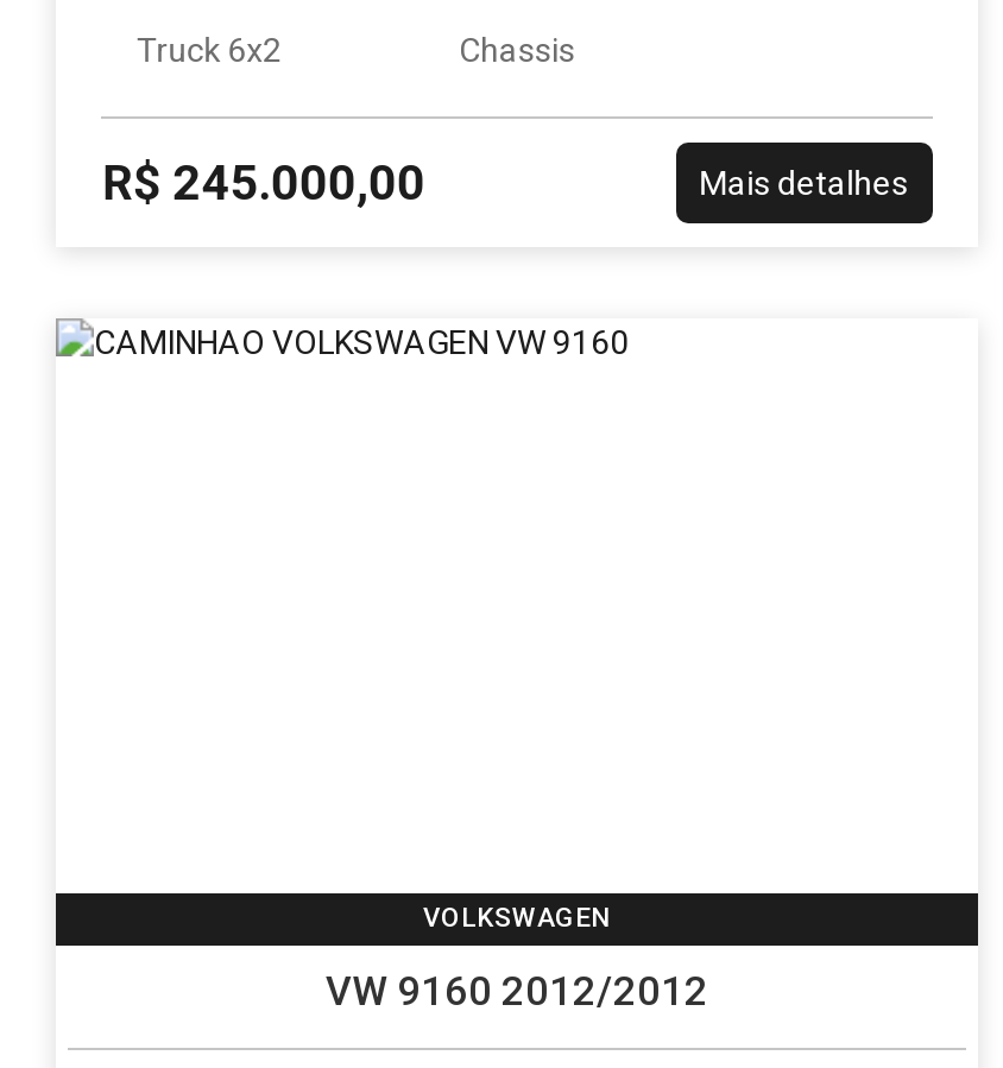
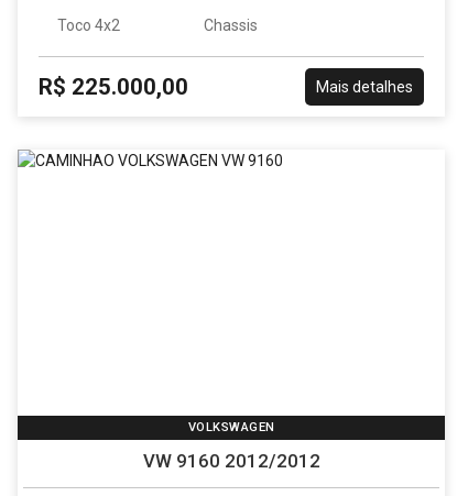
[137,30,282,68] Truck 6x2 -> [57,16,120,34] Toco 4x2
[102,153,425,210] R$ 245.000,00 -> [39,73,189,100] R$ 225.000,00

